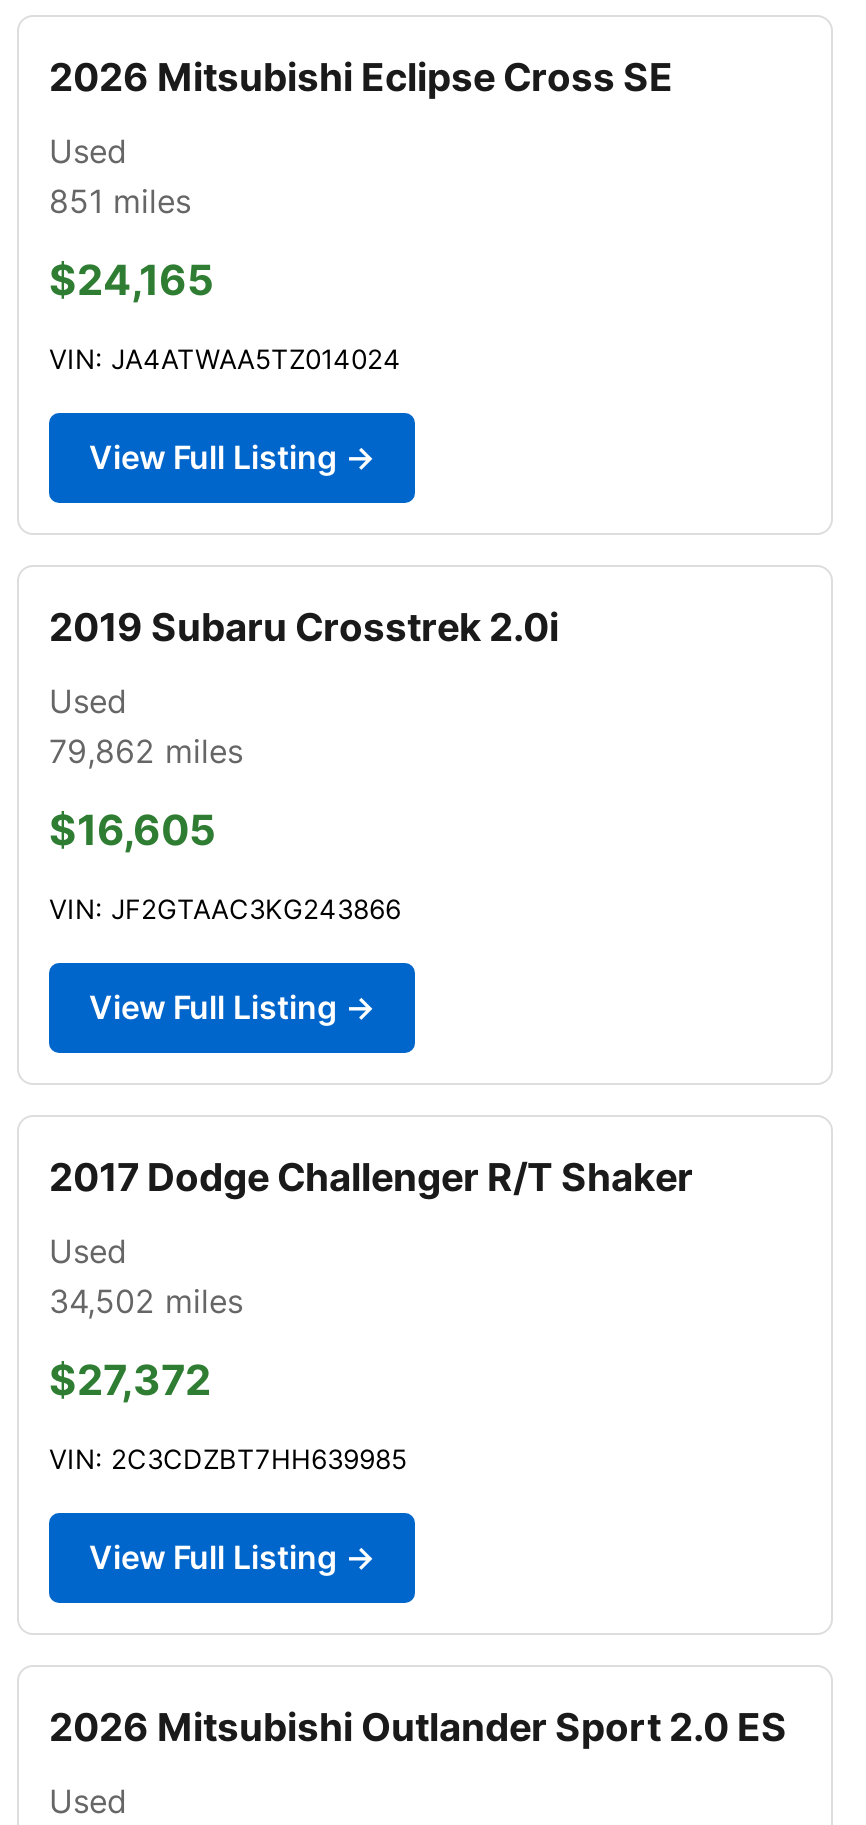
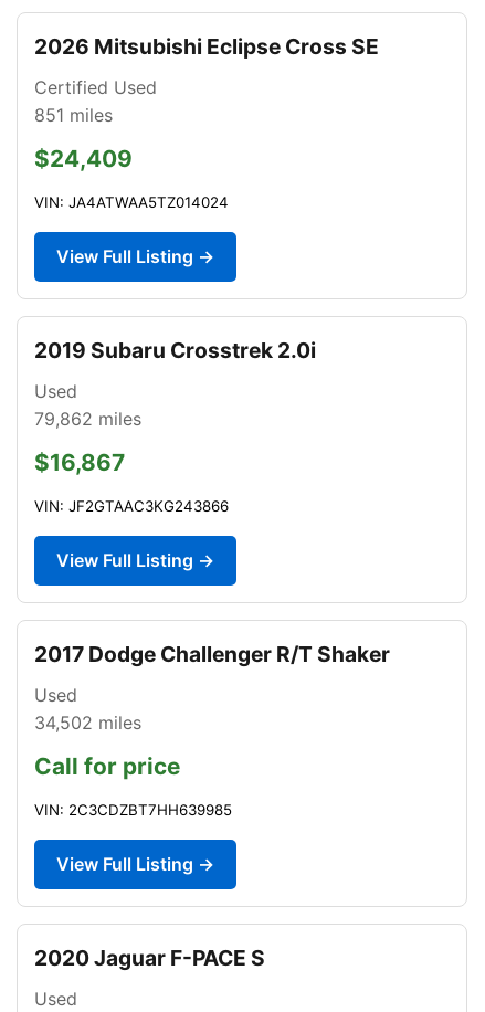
[49,131,127,171] Used -> [34,76,157,98] Certified Used
[49,255,213,305] $24,165 -> [34,145,133,172] $24,409
[49,805,215,855] $16,605 -> [34,448,125,476] $16,867
[49,1355,211,1405] $27,372 -> [34,752,180,780] Call for price
[49,1703,787,1751] 2026 Mitsubishi Outlander Sport 2.0 ES -> [34,944,265,971] 2020 Jaguar F-PACE S

